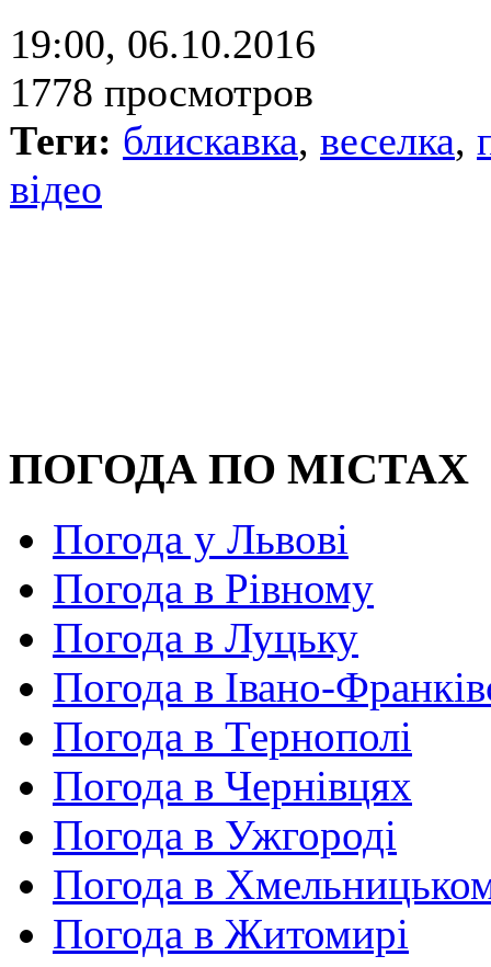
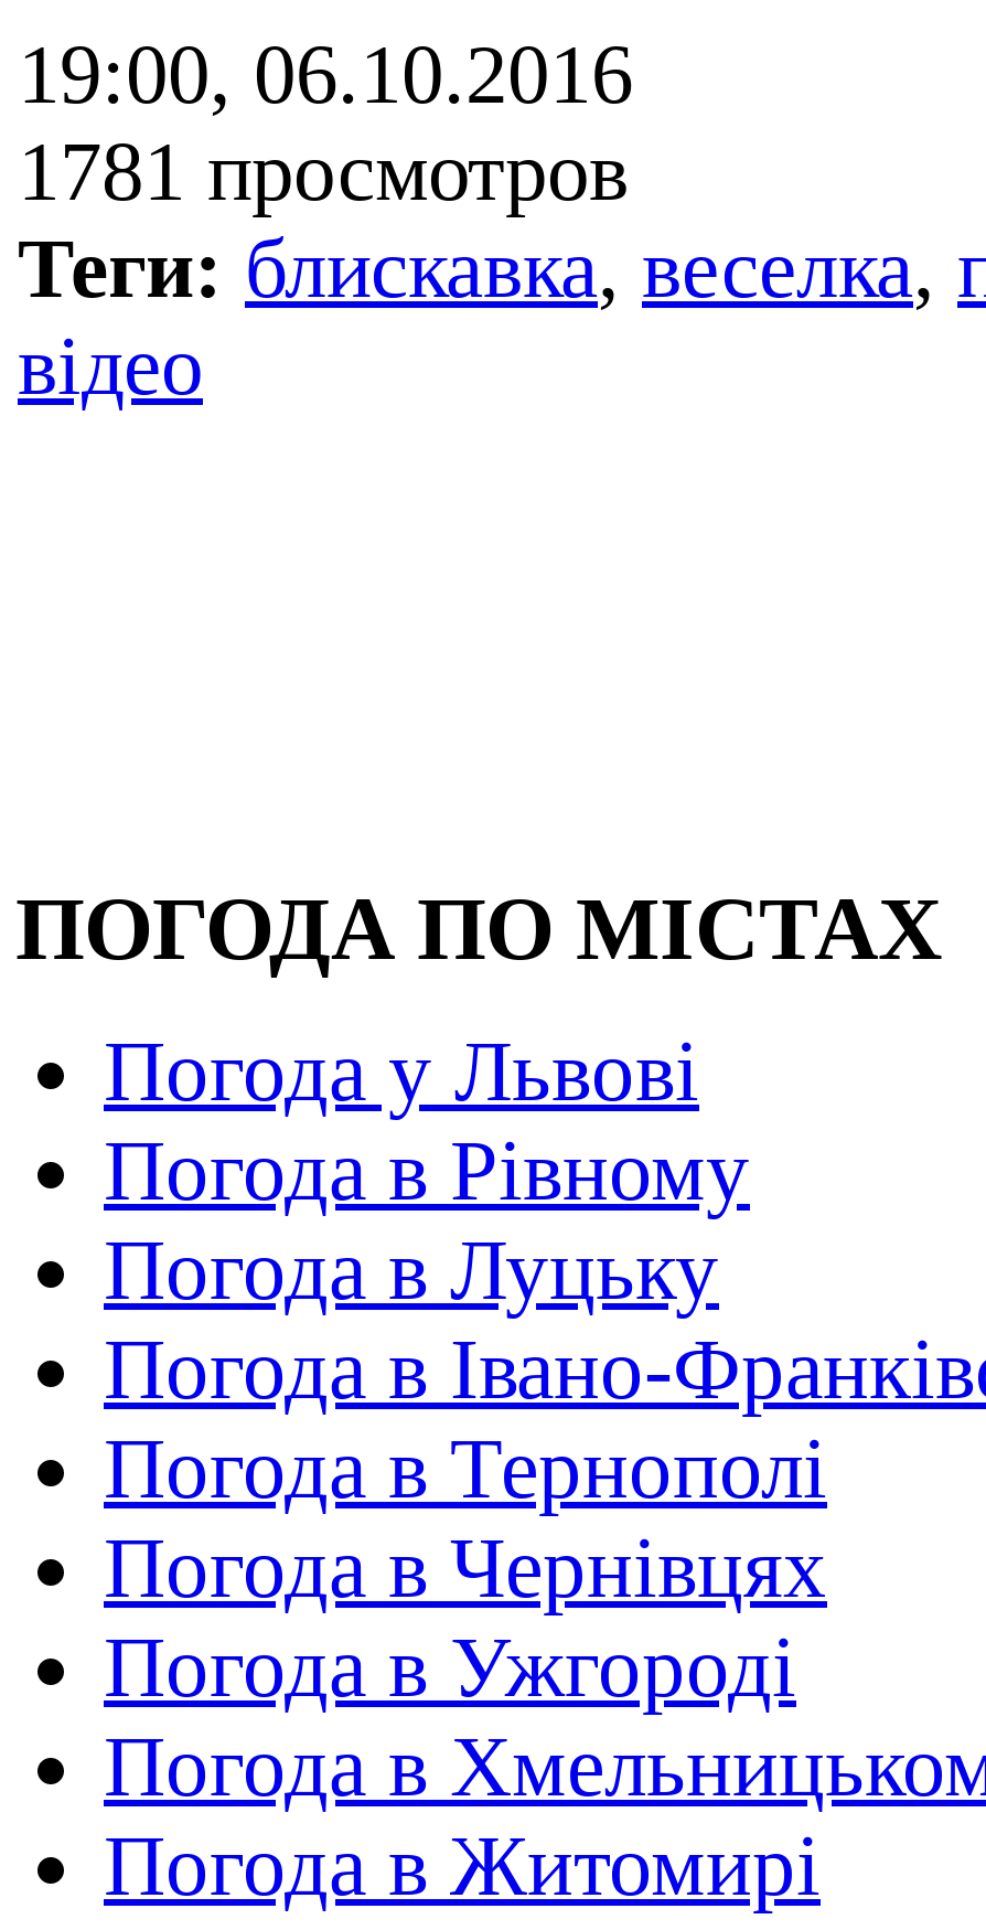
[10,69,313,115] 1778 просмотров -> [18,124,629,217] 1781 просмотров

